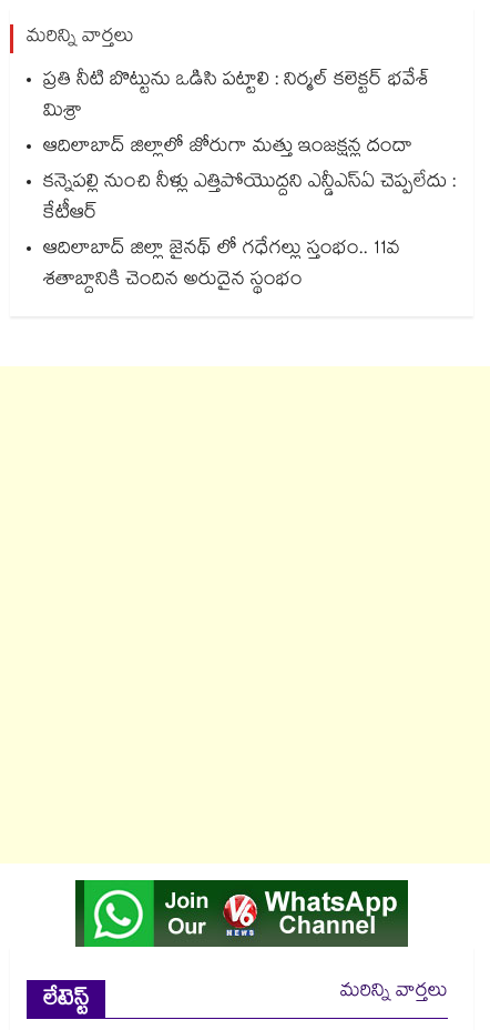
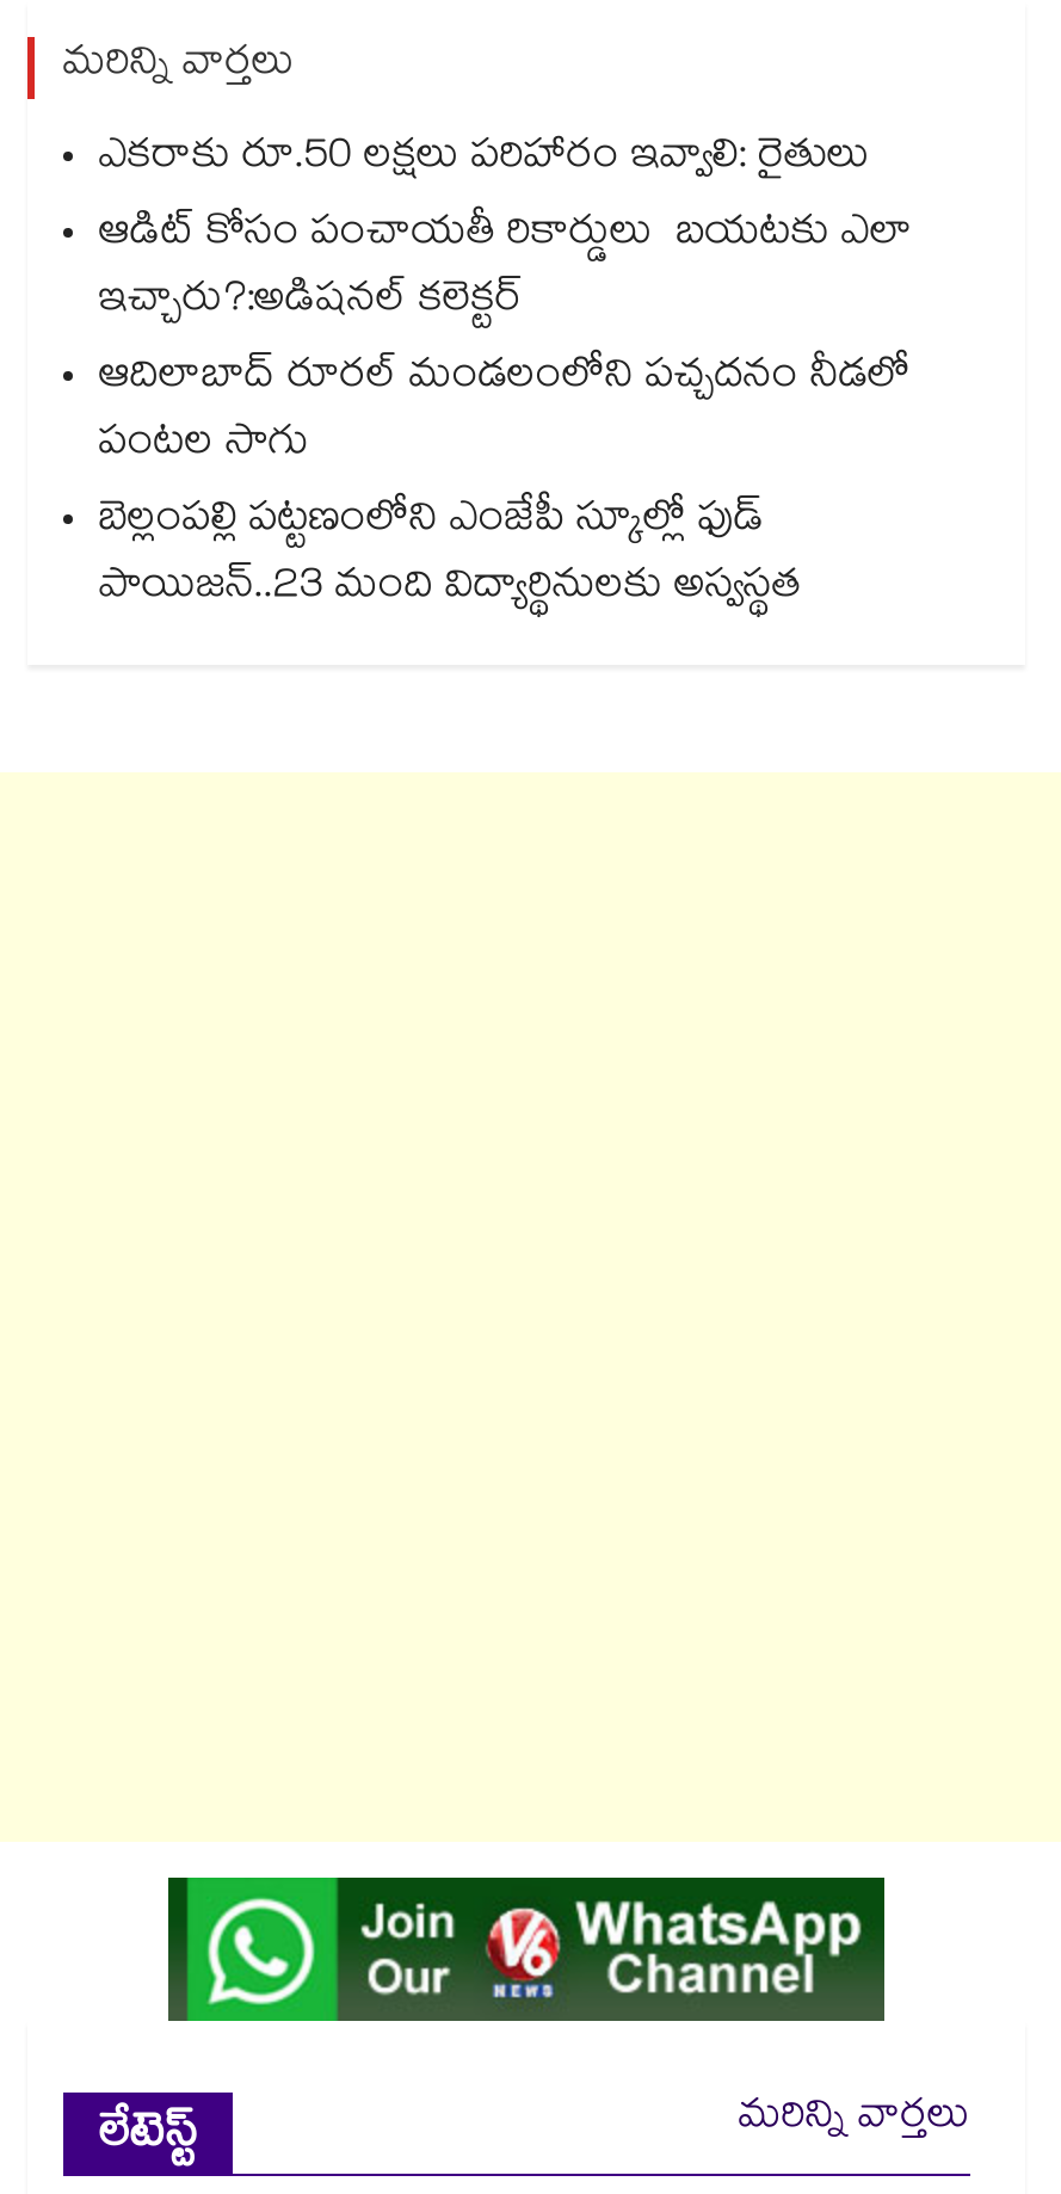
[43,66,456,298] ప్రతి నీటి బొట్టును ఒడిసి పట్టాలి : నిర్మల్ కలెక్టర్ భవేశ్ | మిశ్రా | ఆదిలాబాద్ జిల్లాలో జోరుగా మత్తు ఇంజక్షన్ల దందా | కన్నెపల్లి నుంచి నీళ్లు ఎత్తిపోయొద్దని ఎన్డీఎస్ఏ చెప్పలేదు : | కేటీఆర్ | ఆదిలాబాద్ జిల్లా జైనథ్ లో గధేగల్లు స్తంభం.. 11వ | శతాబ్దానికి చెందిన అరుదైన స్థంభం -> [99,126,913,625] ఎకరాకు రూ.50 లక్షలు పరిహారం ఇవ్వాలి: రైతులు | ఆడిట్ కోసం పంచాయతీ రికార్డులు బయటకు ఎలా | ఇచ్చారు?:అడిషనల్ కలెక్టర్ | ఆదిలాబాద్ రూరల్ మండలంలోని పచ్చదనం నీడలో | పంటల సాగు | బెల్లంపల్లి పట్టణంలోని ఎంజేపీ స్కూల్లో ఫుడ్ | పాయిజన్..23 మంది విద్యార్థినులకు అస్వస్థత

